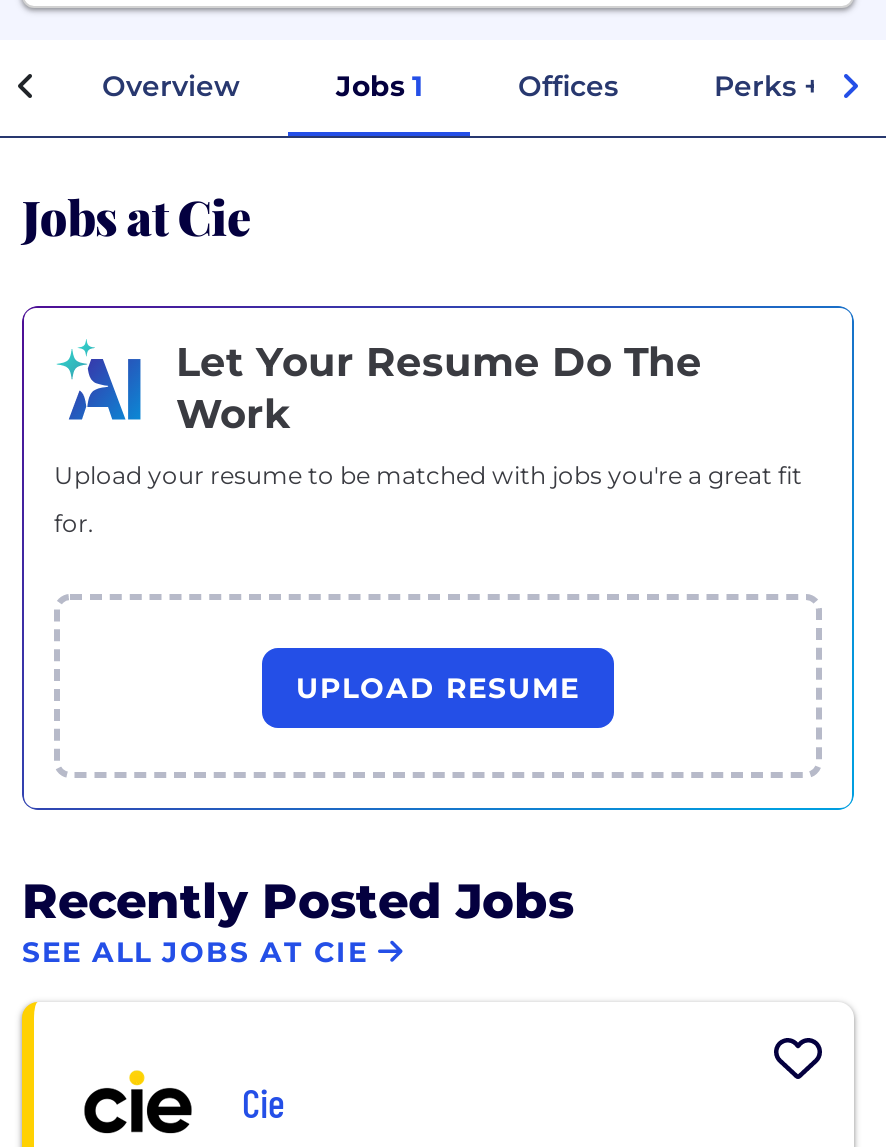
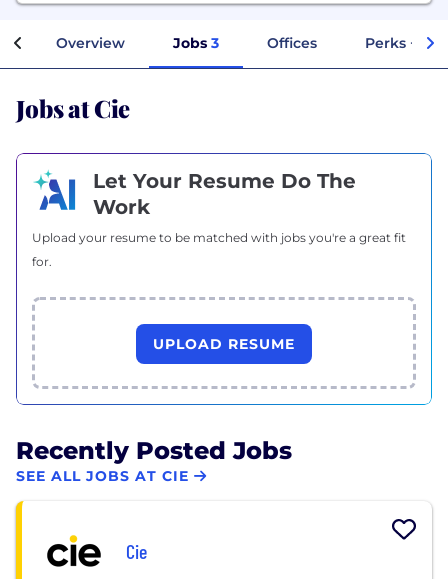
[336,68,422,104] Jobs 1 -> [173,34,219,52] Jobs 3

